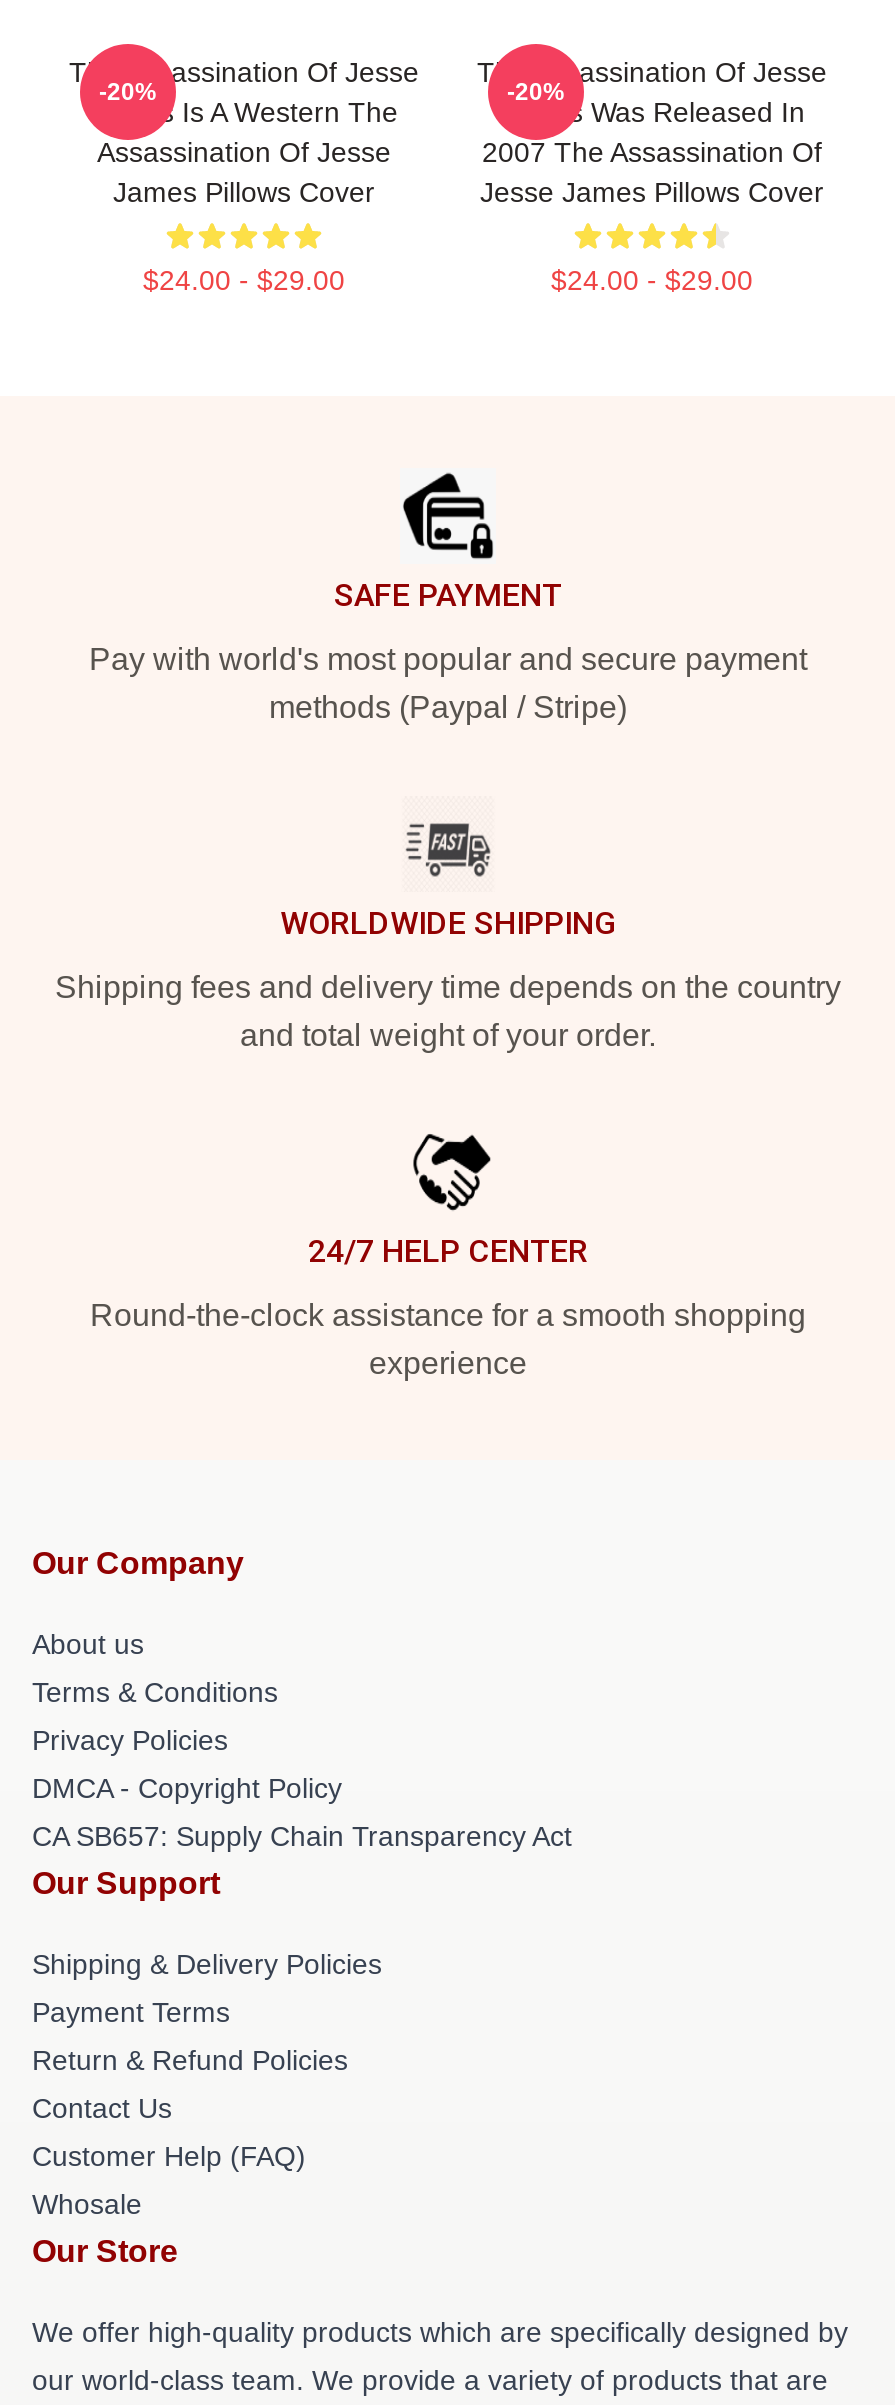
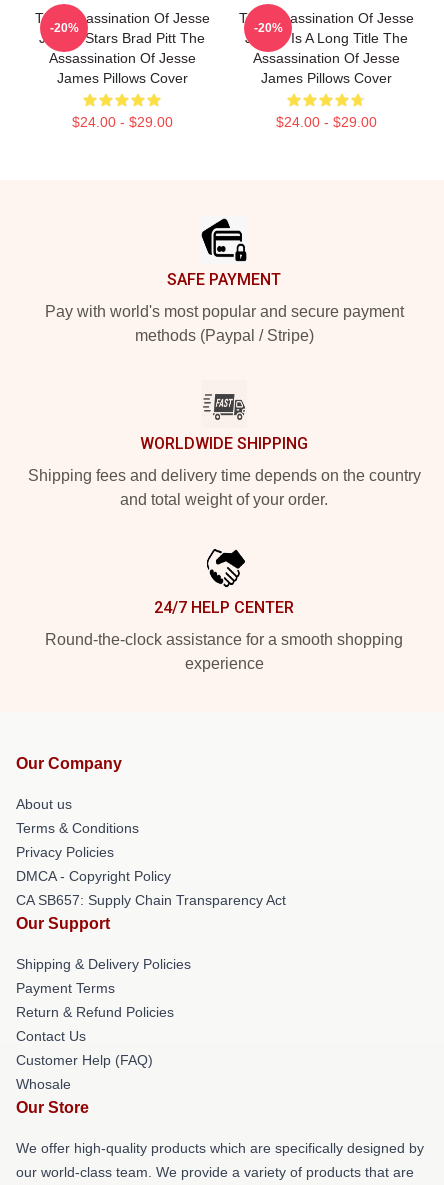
[90,96,398,128] James Is A Western The -> [39,30,205,46] James Stars Brad Pitt The
[480,96,824,208] James Was Released In | 2007 The Assassination Of | Jesse James Pillows Cover -> [244,30,407,86] James Is A Long Title The | Assassination Of Jesse | James Pillows Cover

